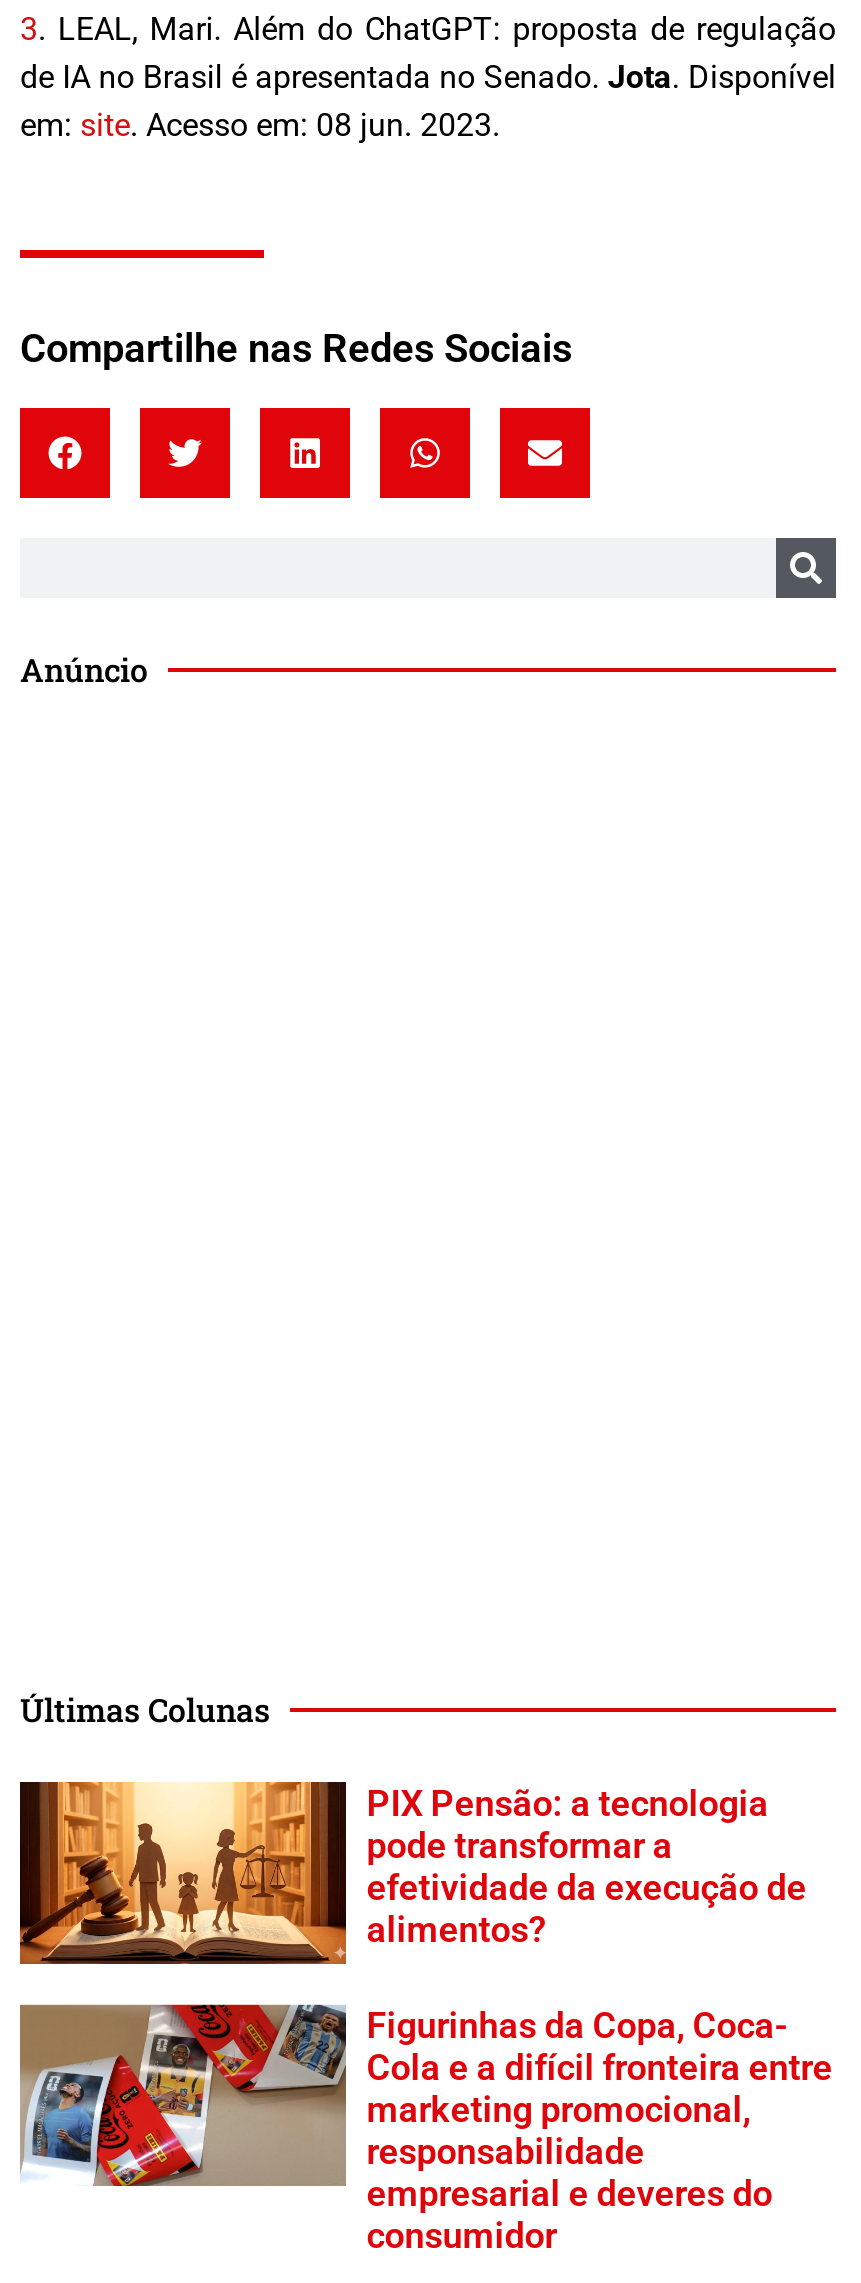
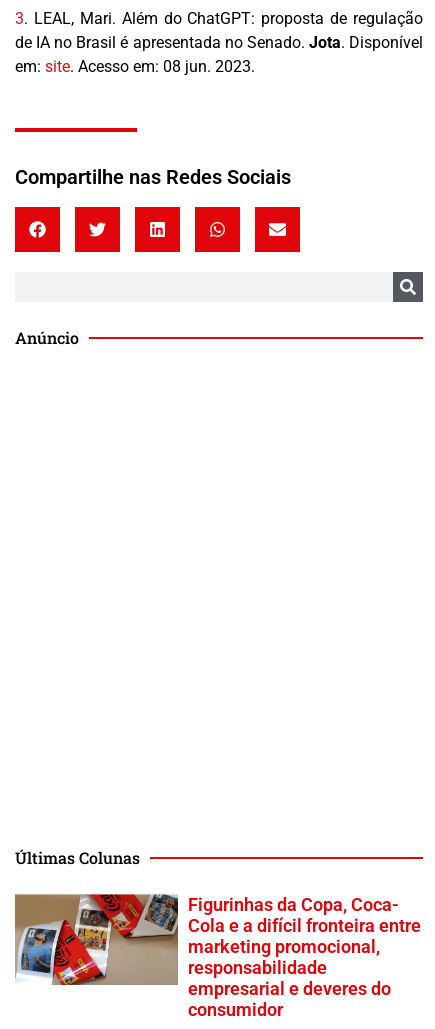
[18,1780,806,1966] [image] | PIX Pensão: a tecnologia | pode transformar a | efetividade da execução de | alimentos? -> none

